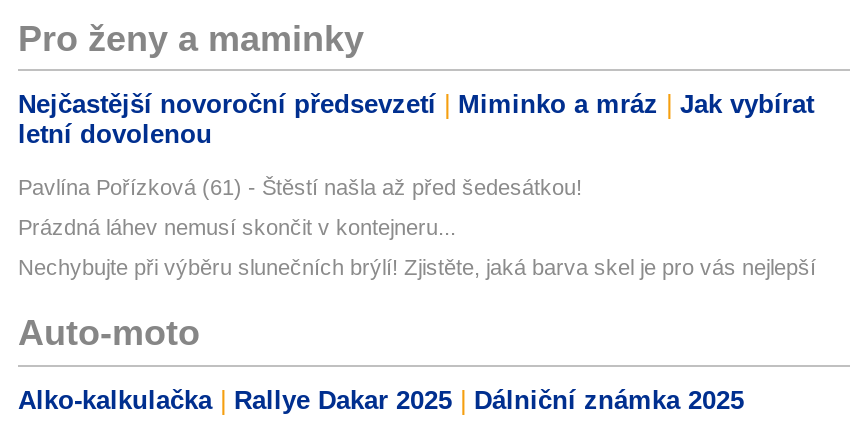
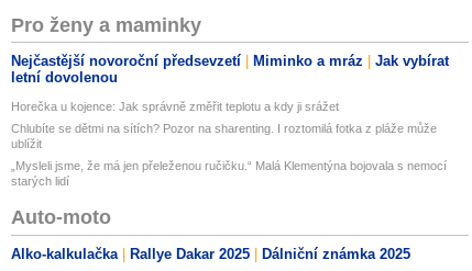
[18,175,582,199] Pavlína Pořízková (61) - Štěstí našla až před šedesátkou! -> [11,100,339,113] Horečka u kojence: Jak správně změřit teplotu a kdy ji srážet
[18,215,456,239] Prázdná láhev nemusí skončit v kontejneru... -> [11,122,437,151] Chlubíte se dětmi na sítích? Pozor na sharenting. I roztomilá fotka z pláže může | ublížit
[18,255,816,279] Nechybujte při výběru slunečních brýlí! Zjistěte, jaká barva skel je pro vás nejlepší -> [11,159,447,188] „Mysleli jsme, že má jen přeleženou ručičku.“ Malá Klementýna bojovala s nemocí | starých lidí

